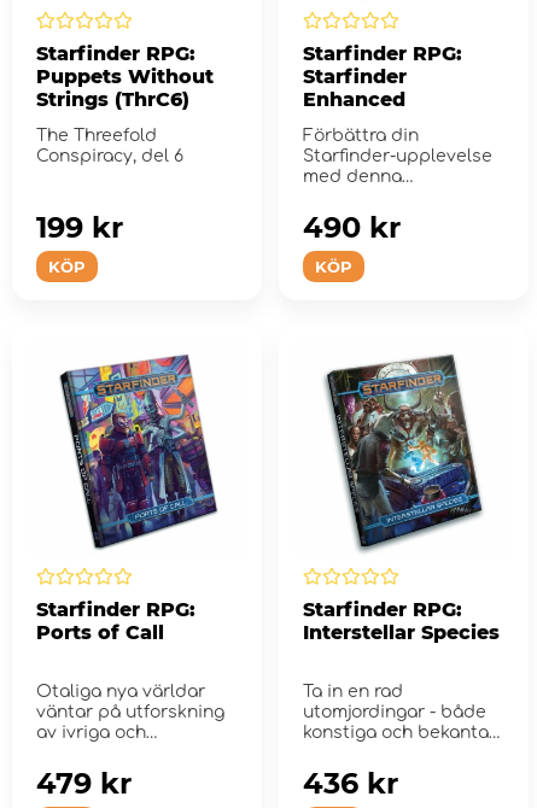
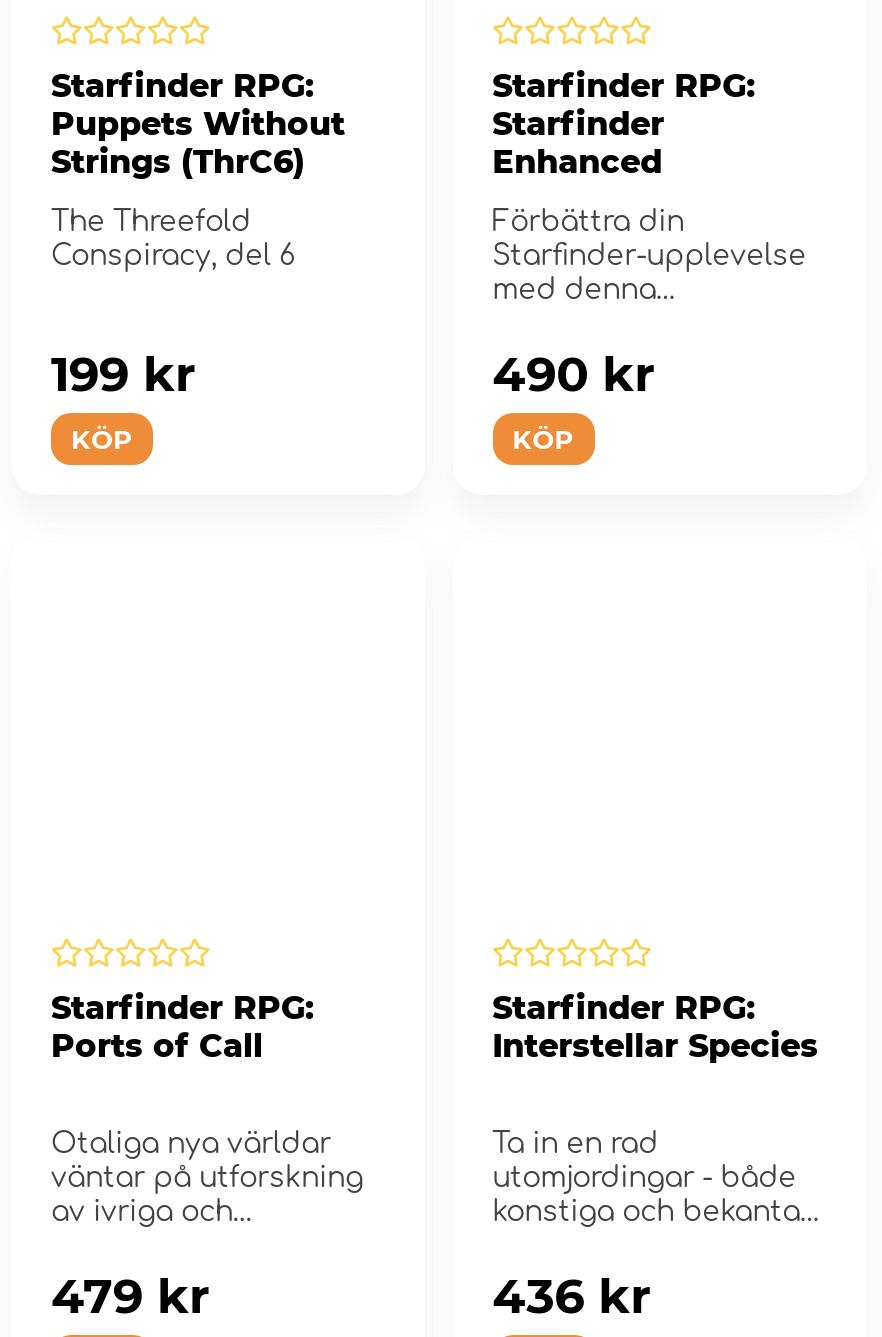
[59,353,218,550] [image] -> none
[323,353,484,554] [image] -> none

